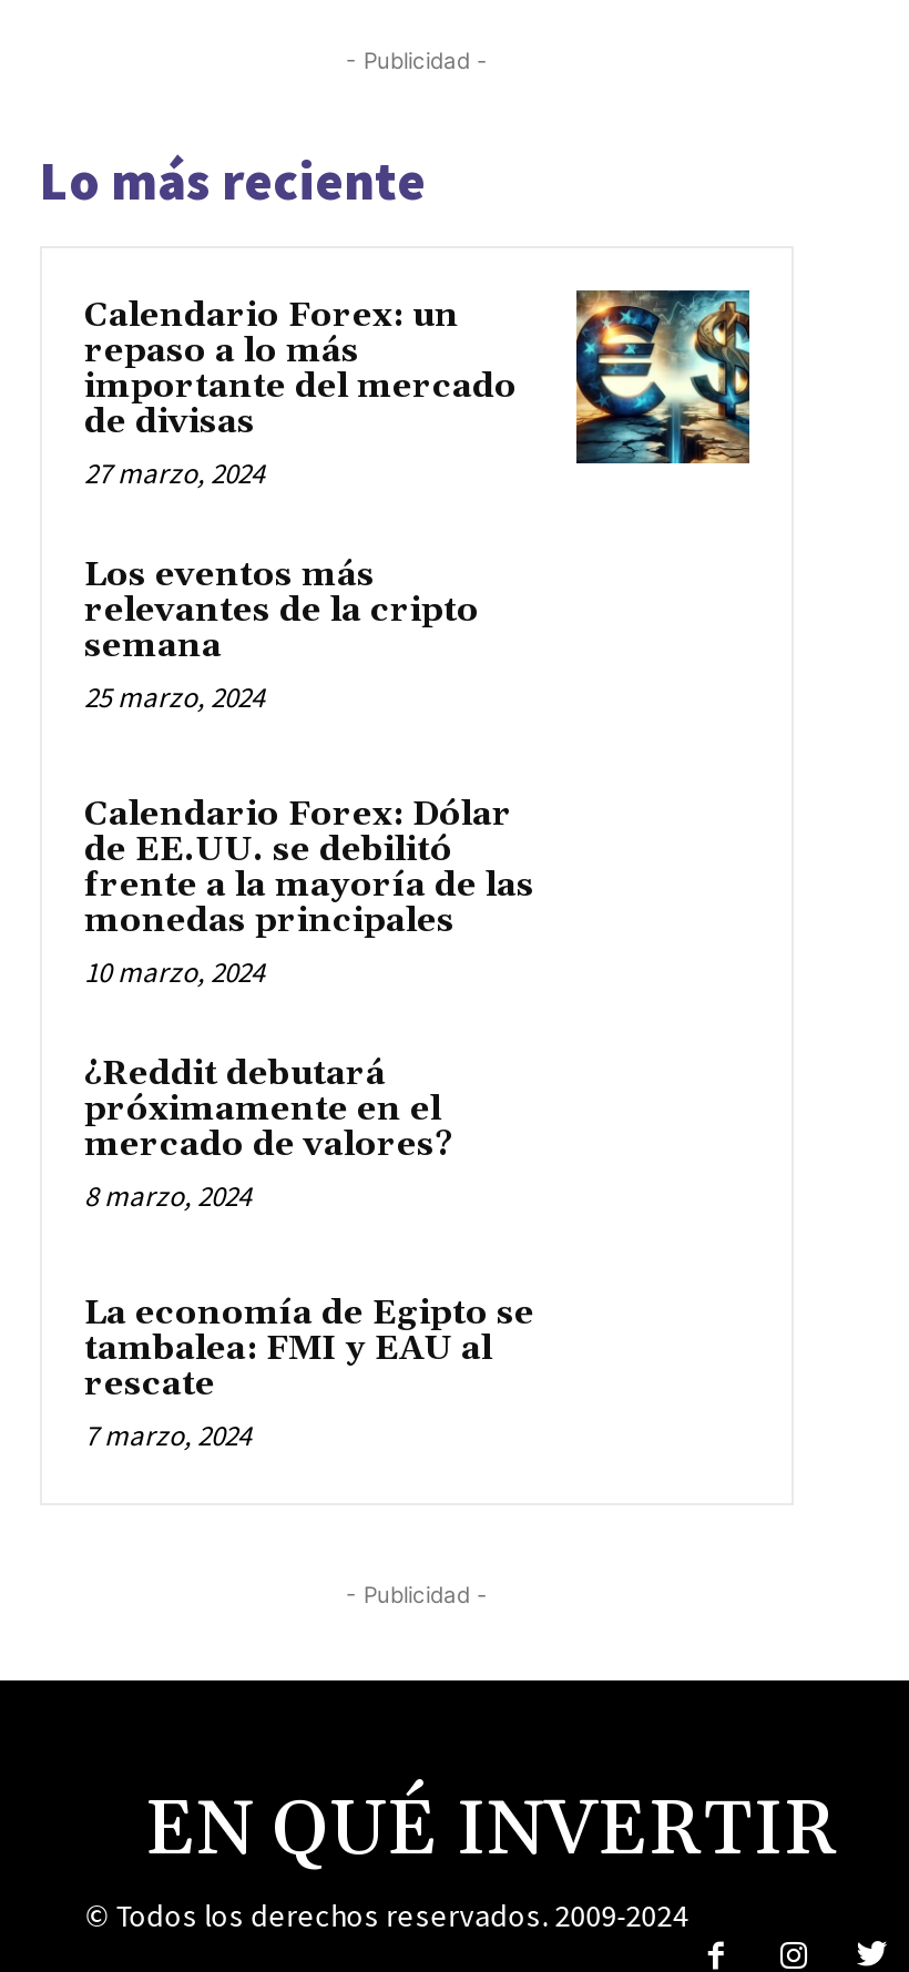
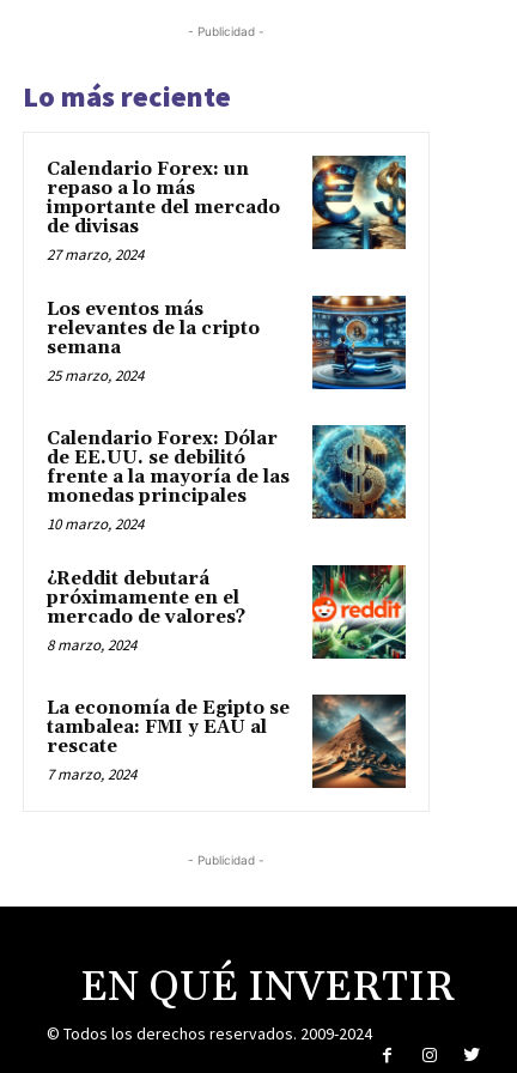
none -> [311,295,407,390] [image]
none -> [311,424,407,520] [image]
none -> [311,564,407,660] [image]
none -> [311,693,407,789] [image]

